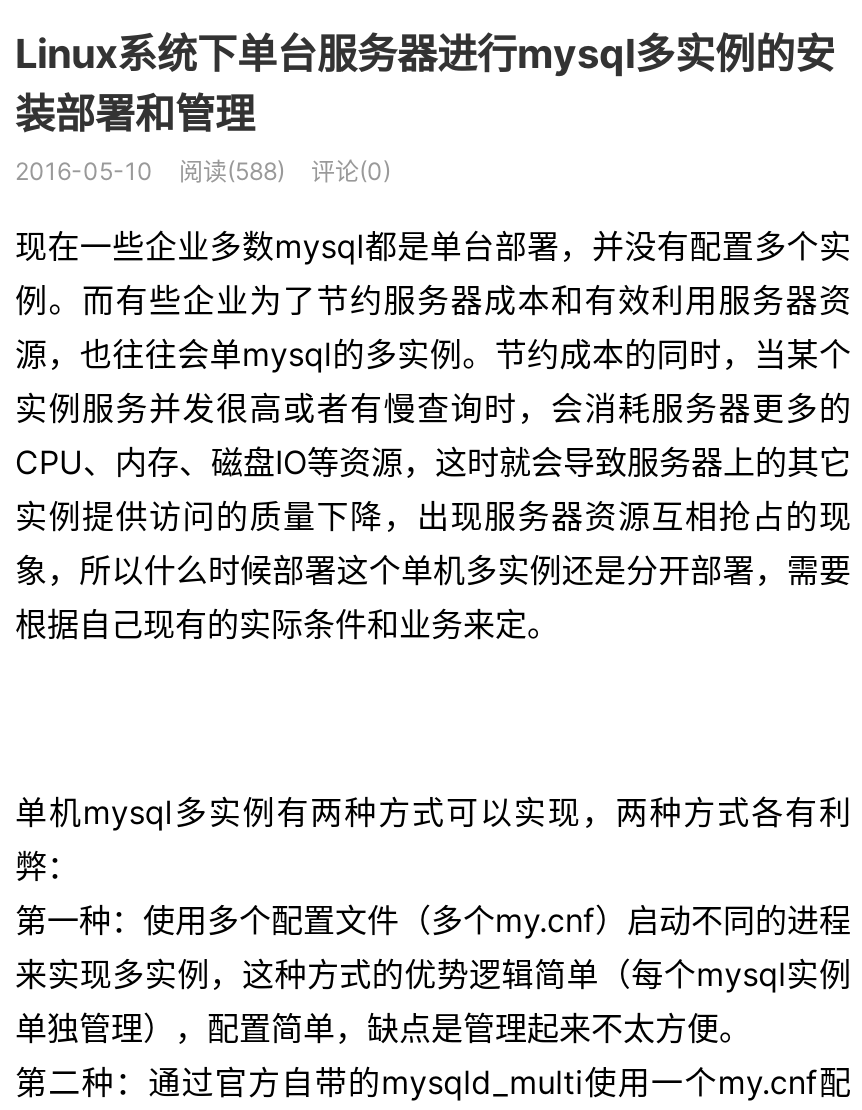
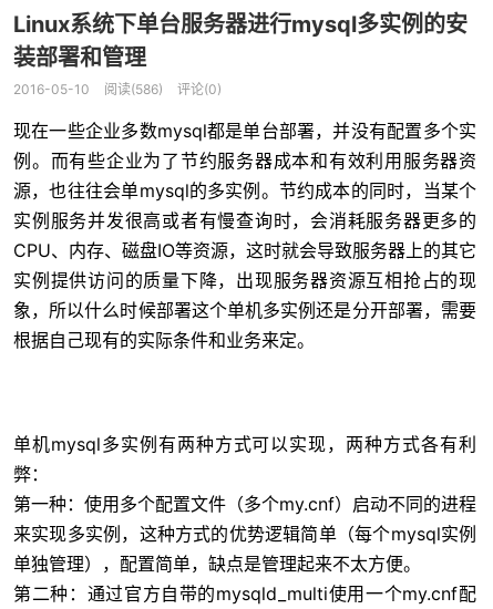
[15,156,391,186] 2016-05-10 阅读(588) 评论(0) -> [13,81,222,97] 2016-05-10 阅读(586) 评论(0)

